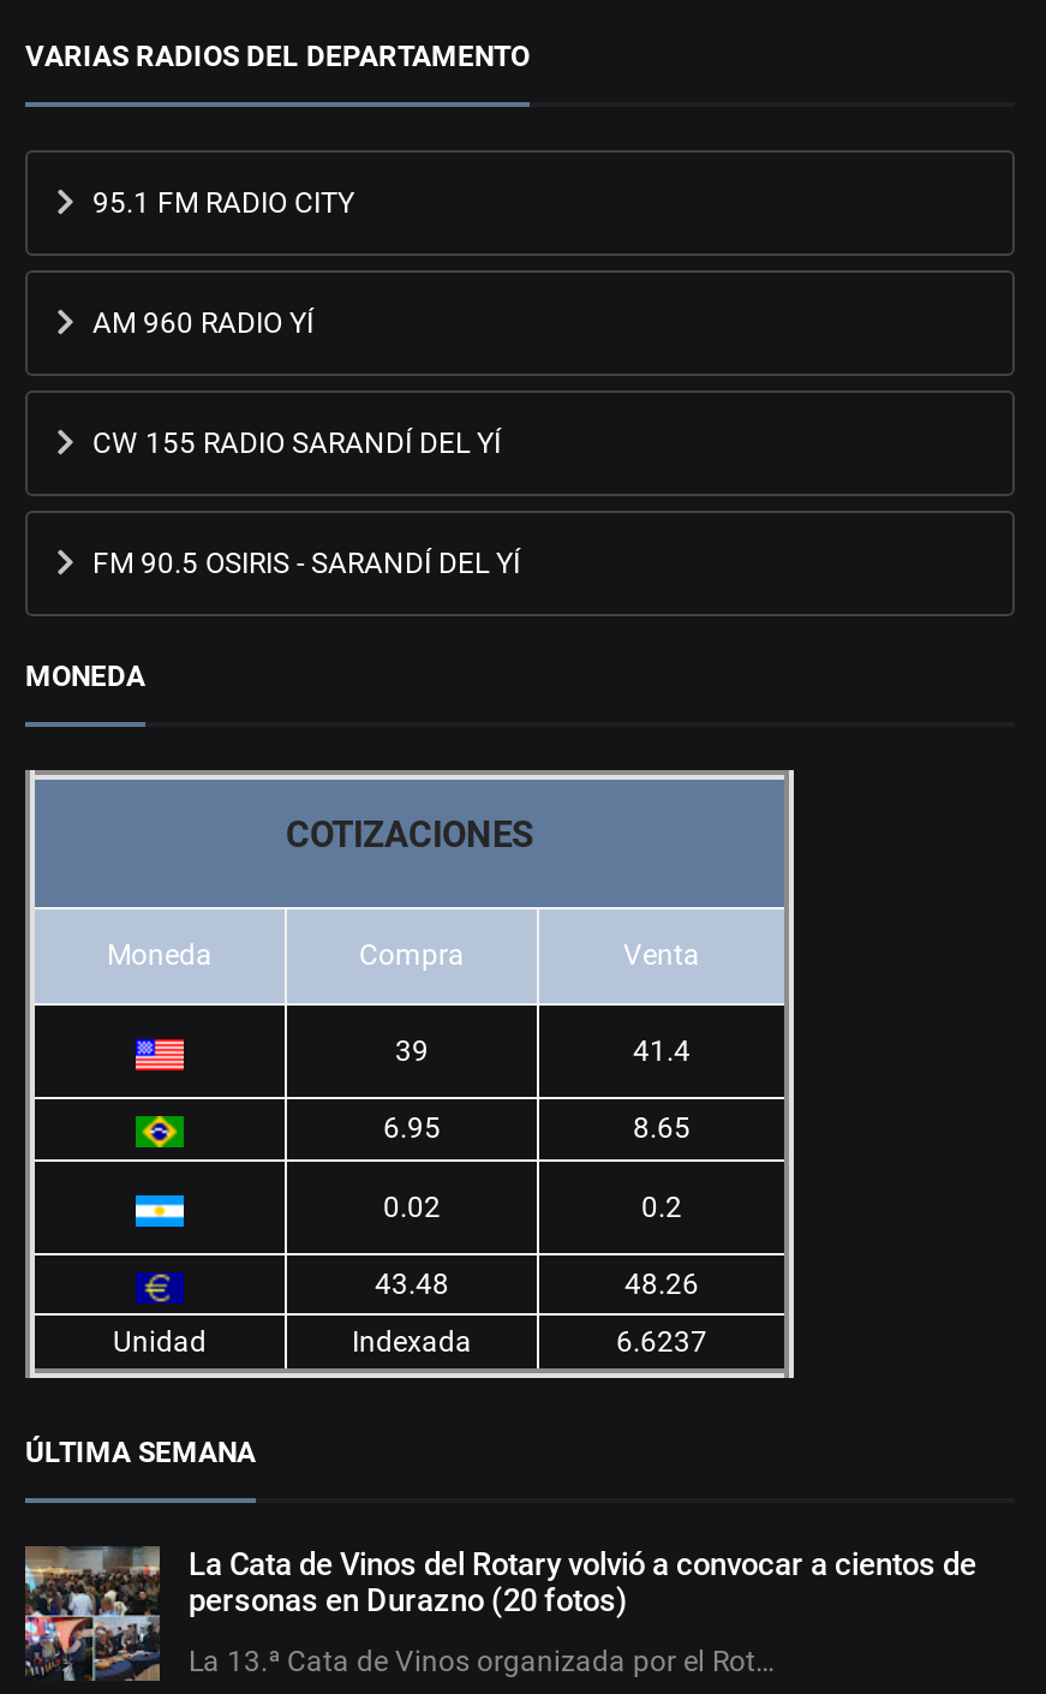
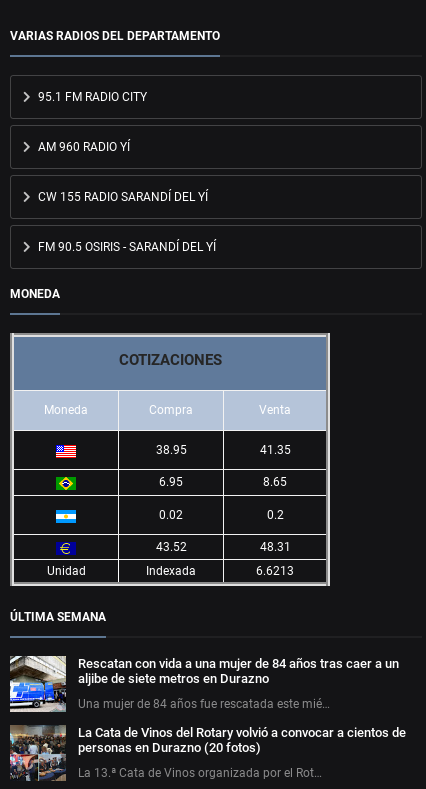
[395,1035,429,1069] 39 -> [155,443,186,457] 38.95
[633,1035,691,1069] 41.4 -> [259,443,290,457] 41.35
[375,1268,449,1302] 43.48 -> [155,540,186,554] 43.52
[624,1268,699,1302] 48.26 -> [259,540,290,554] 48.31
[616,1326,707,1359] 6.6237 -> [256,564,294,578] 6.6213
none -> [9,656,399,713] [image] | Rescatan con vida a una mujer de 84 años tras caer a un | aljibe de siete metros en Durazno | Una mujer de 84 años fue rescatada este mié…

